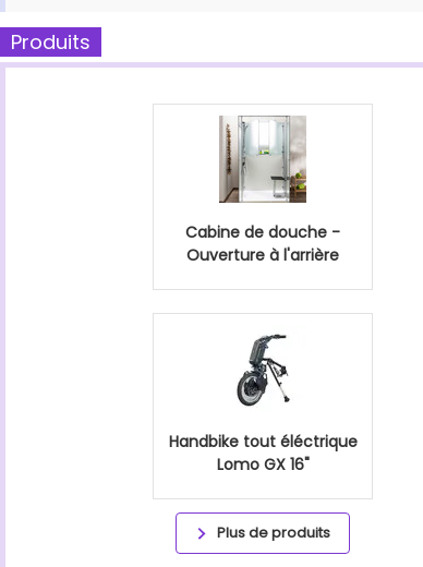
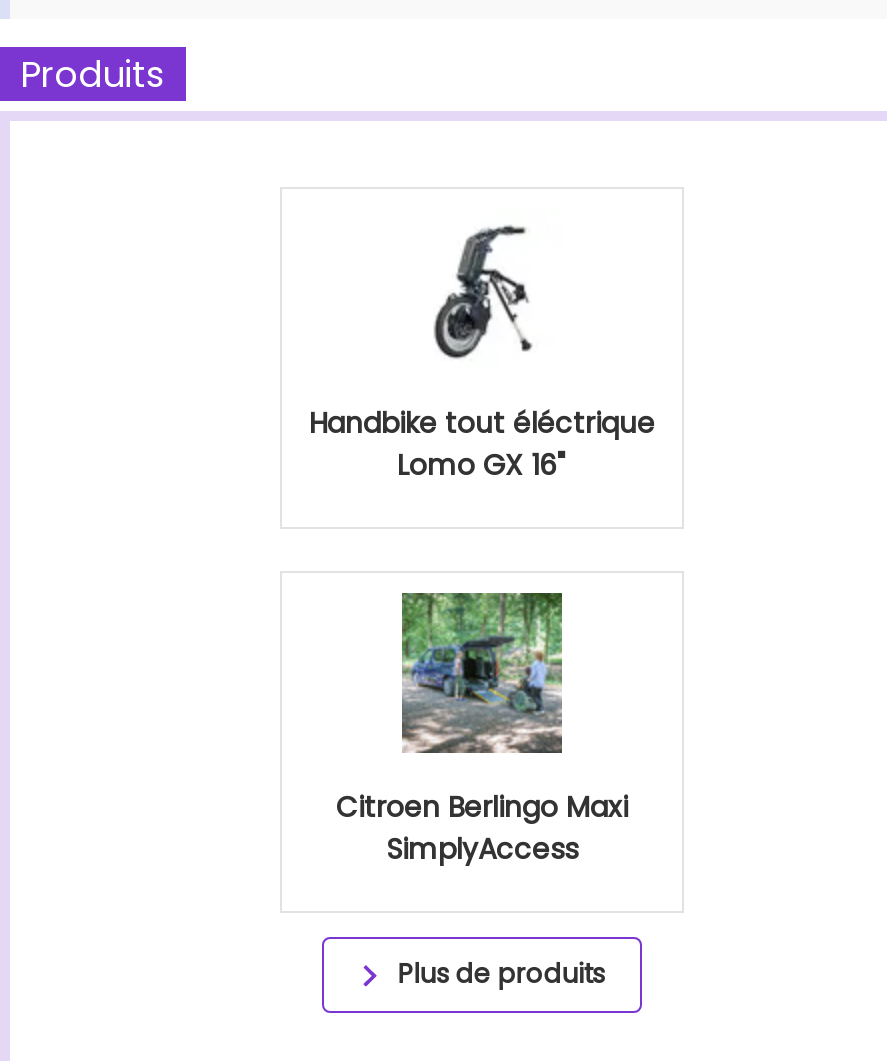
[185,114,340,266] [image] | Cabine de douche - | Ouverture à l'arrière -> none
moved [168,334,357,475] -> [309,225,655,485]: [image] | Handbike tout éléctrique | Lomo GX 16"
none -> [336,591,628,869] [image] | Citroen Berlingo Maxi | SimplyAccess

